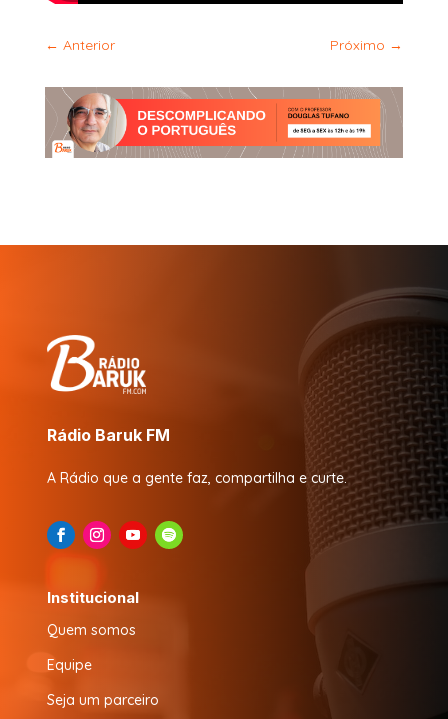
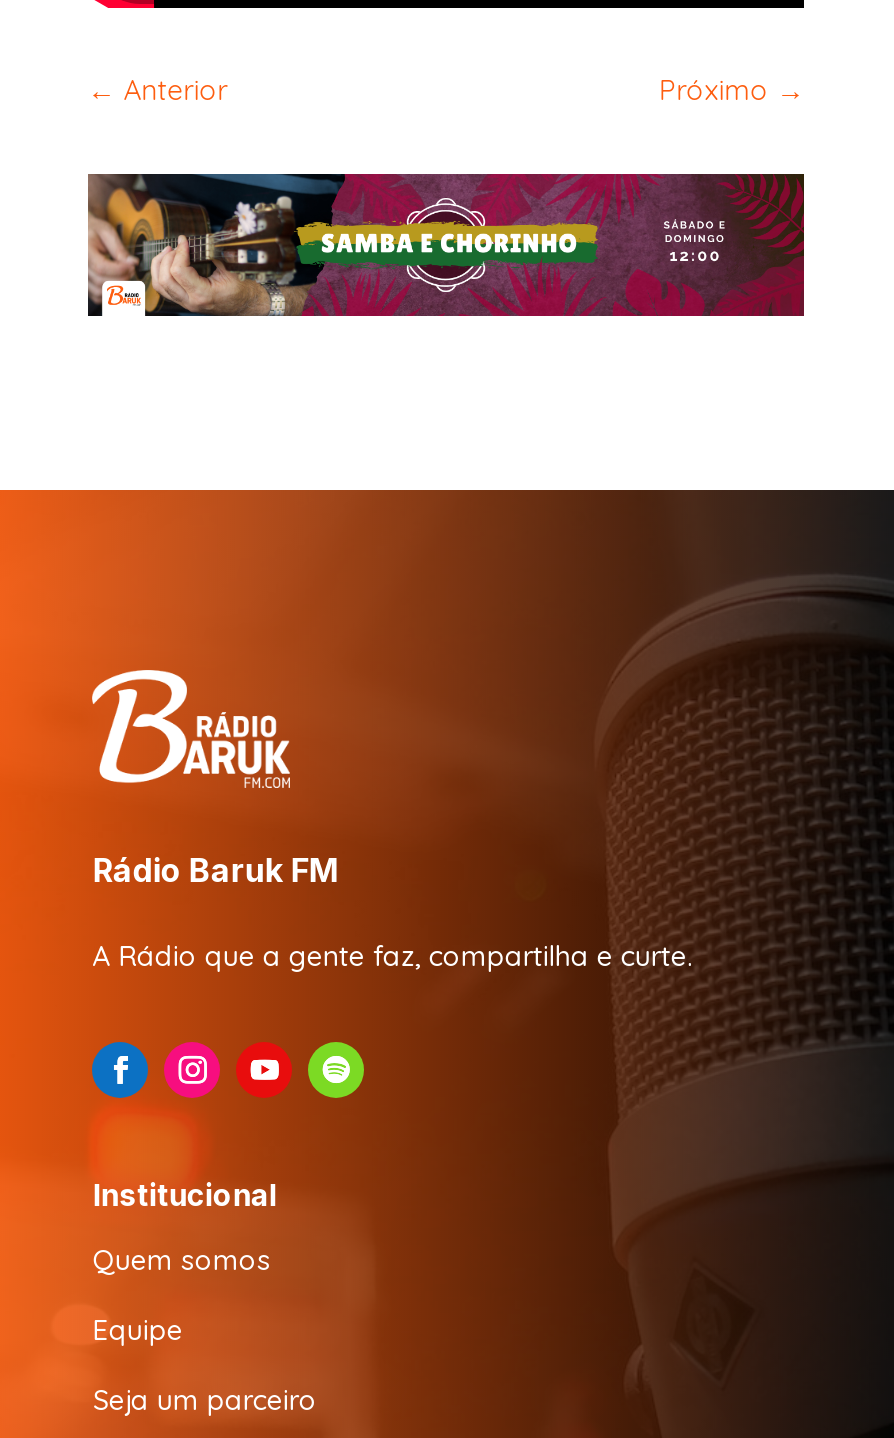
[45,87,402,158] [image] -> [88,172,804,316] [image]

